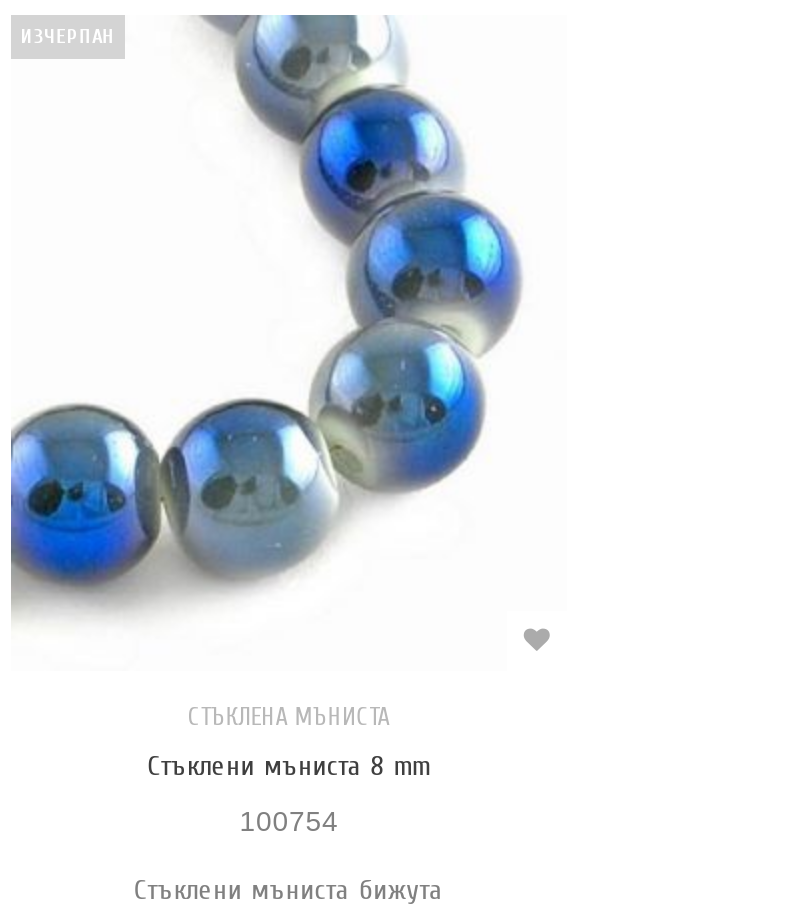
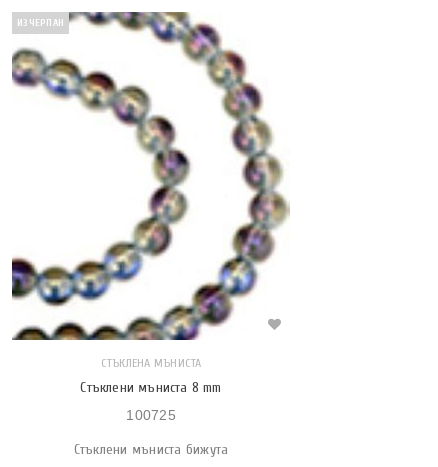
[9,15,565,671] [image] -> [11,11,290,341] [image]
[239,805,339,837] 100754 -> [126,407,176,423] 100725

